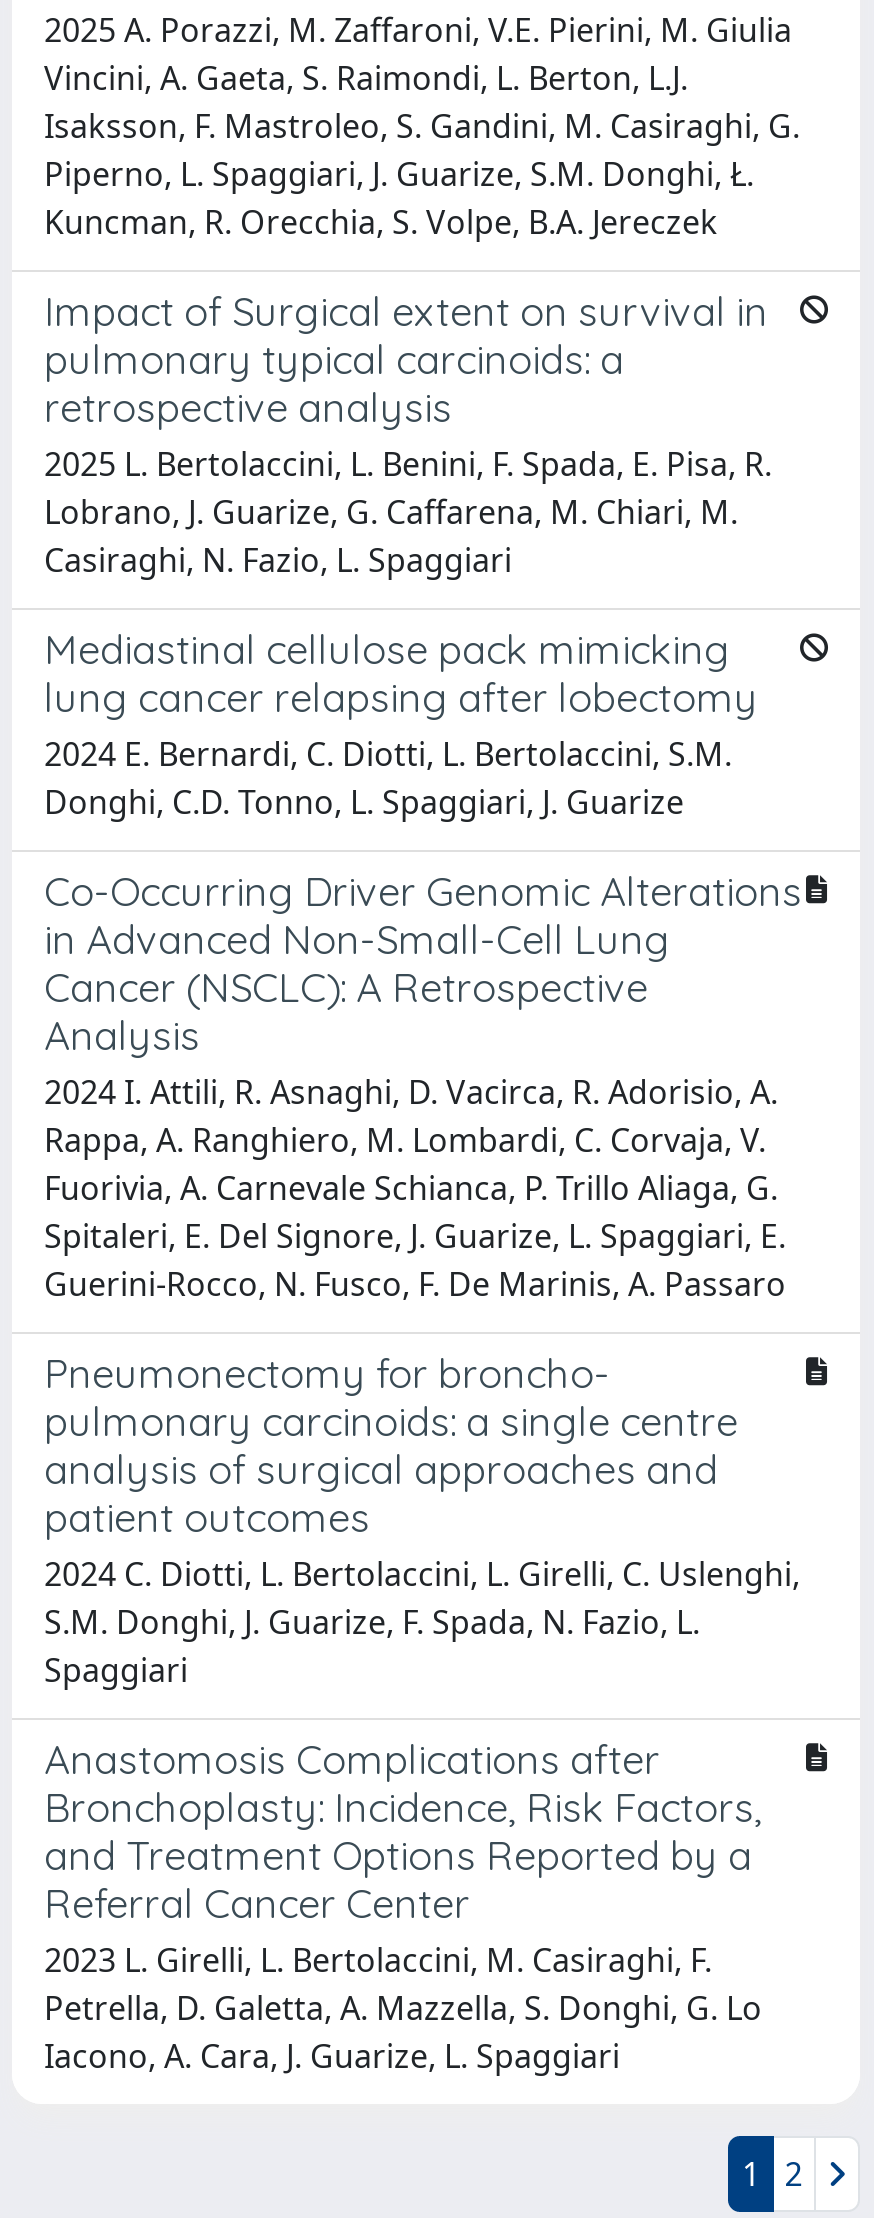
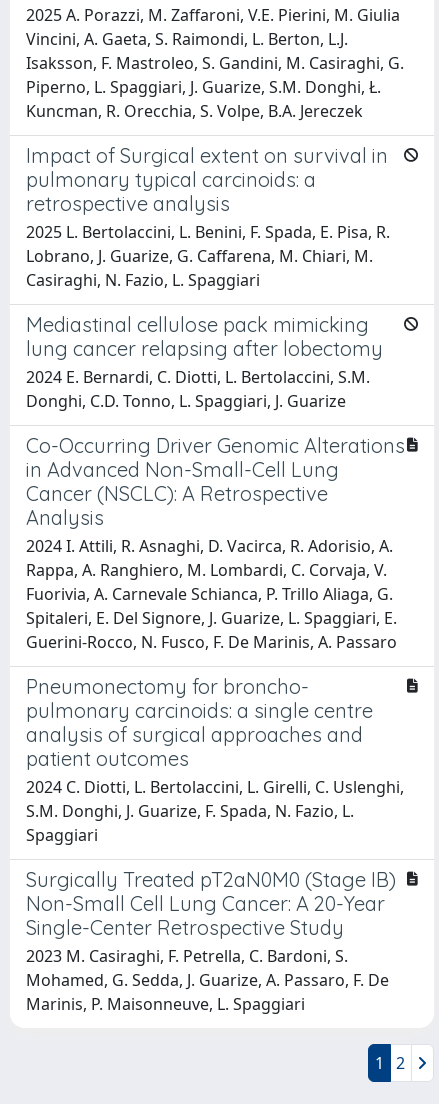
[44,1734,762,2078] Anastomosis Complications after | Bronchoplasty: Incidence, Risk Factors, | and Treatment Options Reported by a | Referral Cancer Center | 2023 L. Girelli, L. Bertolaccini, M. Casiraghi, F. | Petrella, D. Galetta, A. Mazzella, S. Donghi, G. Lo | Iacono, A. Cara, J. Guarize, L. Spaggiari -> [26,867,396,1015] Surgically Treated pT2aN0M0 (Stage IB) | Non-Small Cell Lung Cancer: A 20-Year | Single-Center Retrospective Study | 2023 M. Casiraghi, F. Petrella, C. Bardoni, S. | Mohamed, G. Sedda, J. Guarize, A. Passaro, F. De | Marinis, P. Maisonneuve, L. Spaggiari

